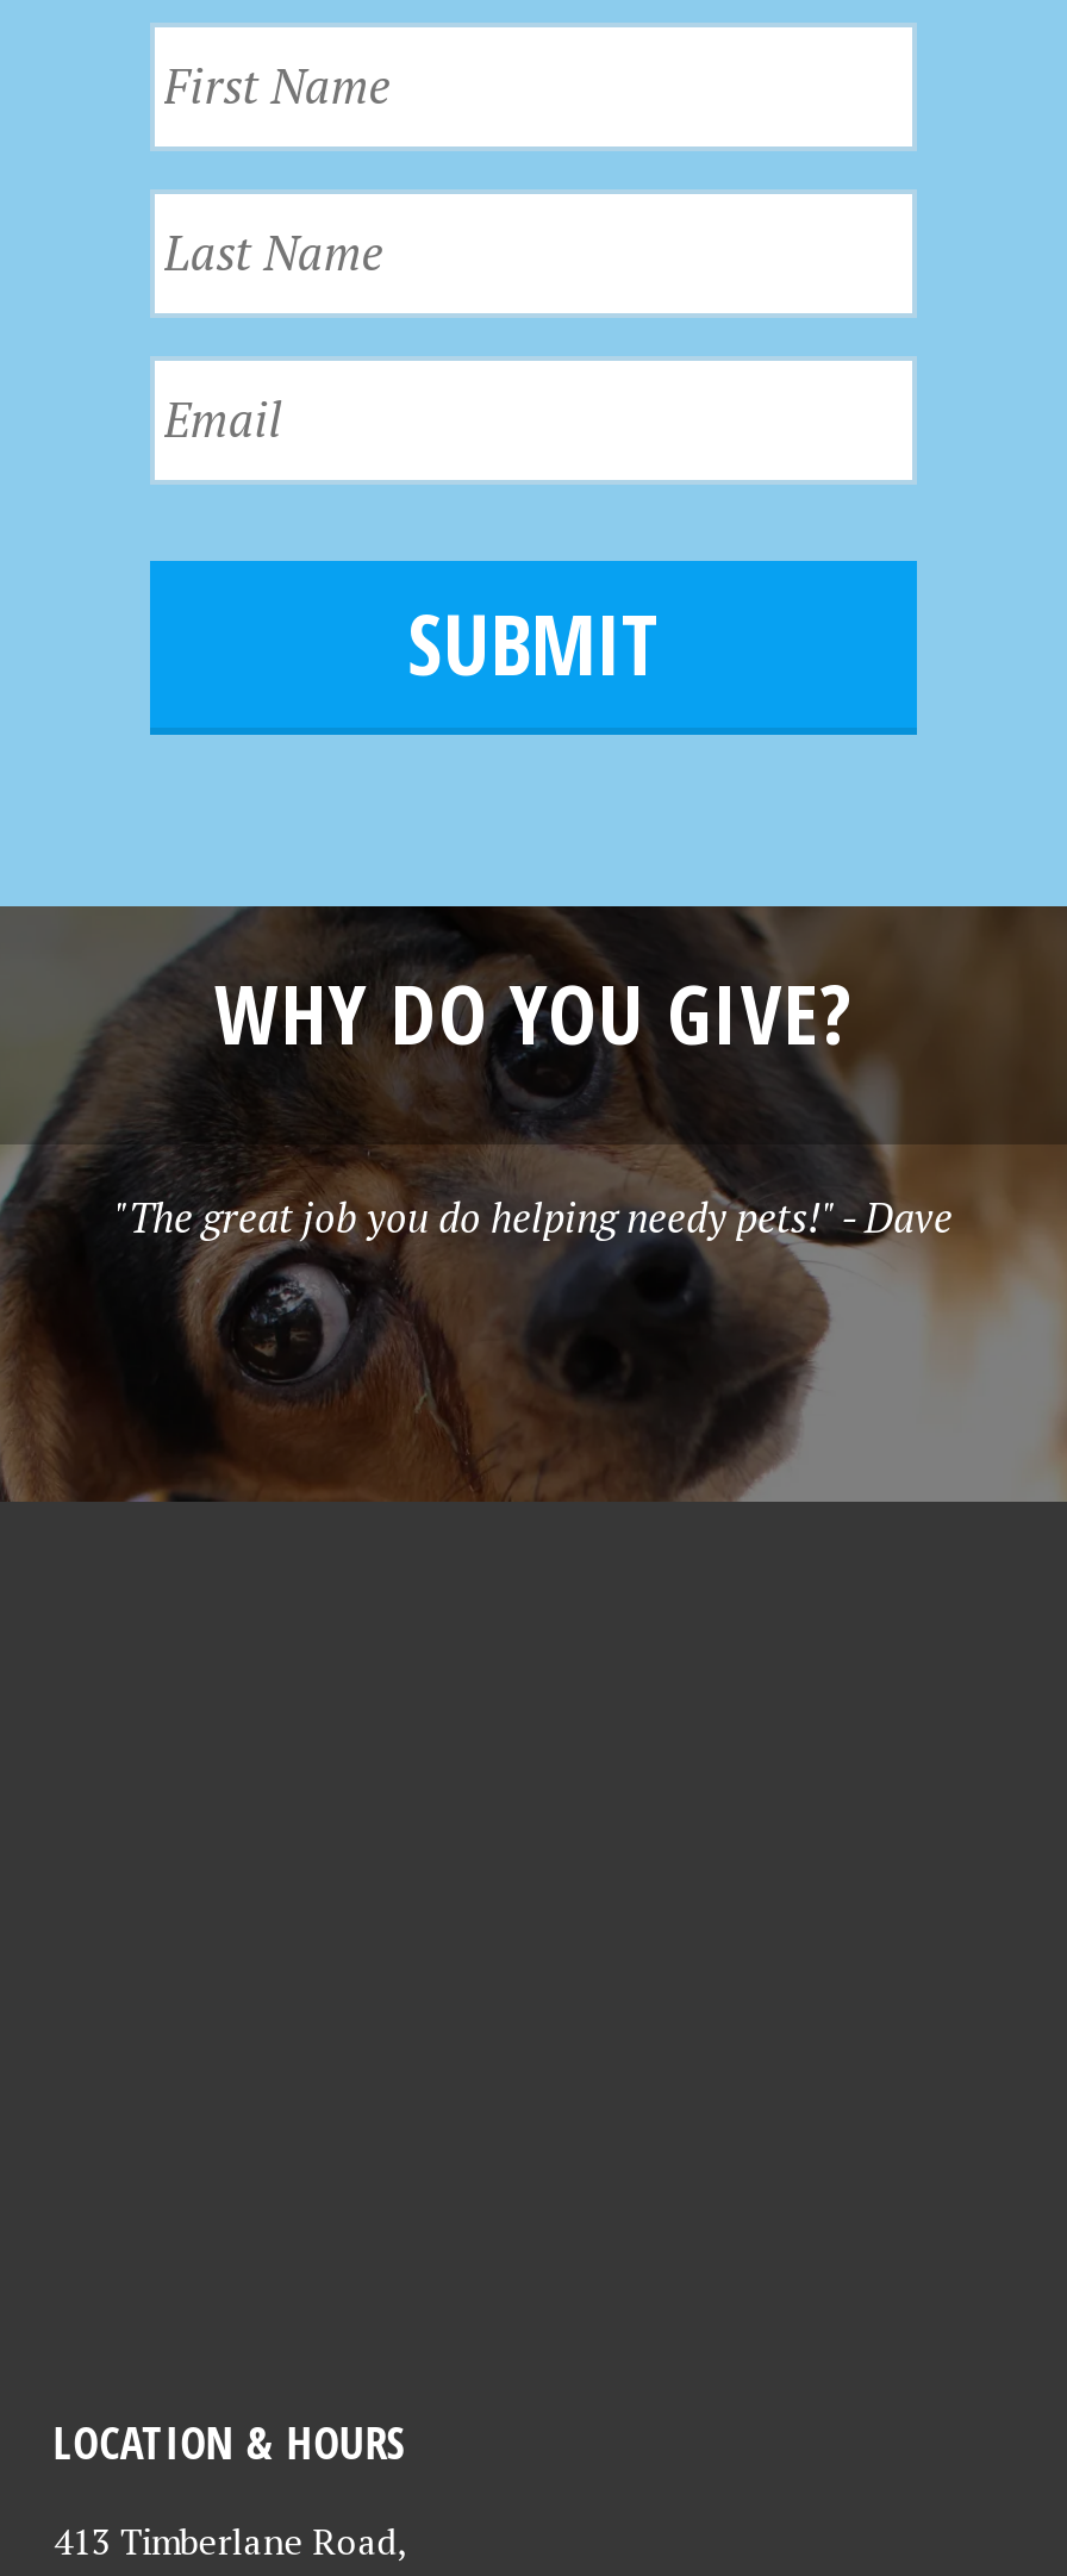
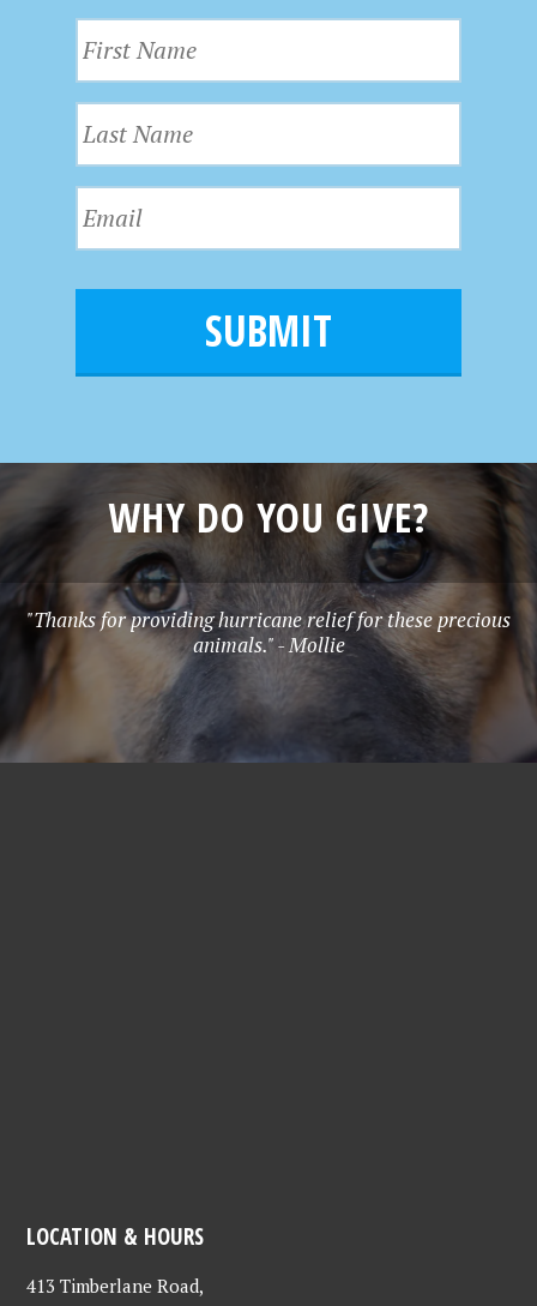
[7,906,1060,1502] [image] | "The great job you do helping needy pets!" - Dave -> [4,463,533,763] [image] | "Thanks for providing hurricane relief for these precious | animals." - Mollie

